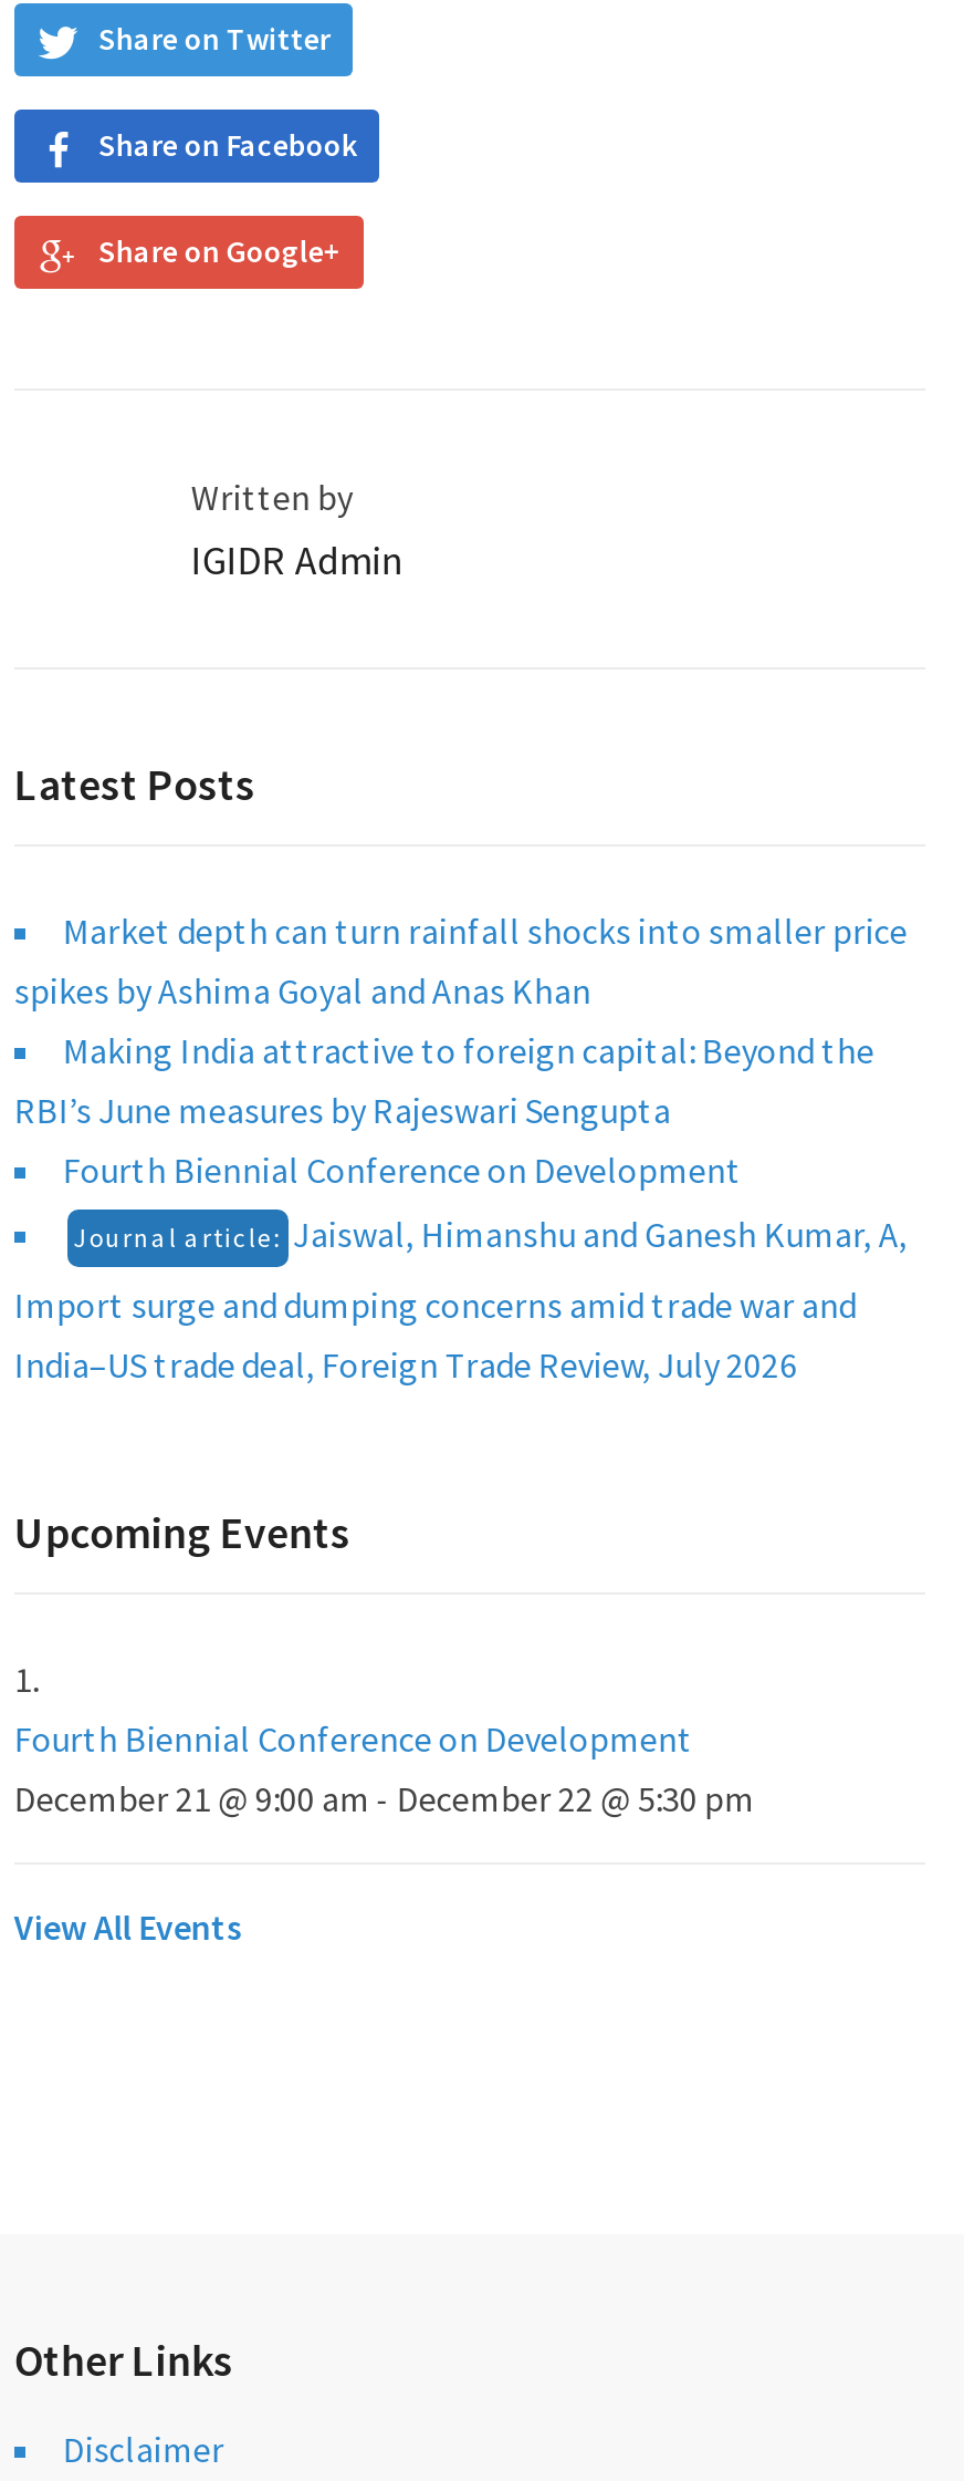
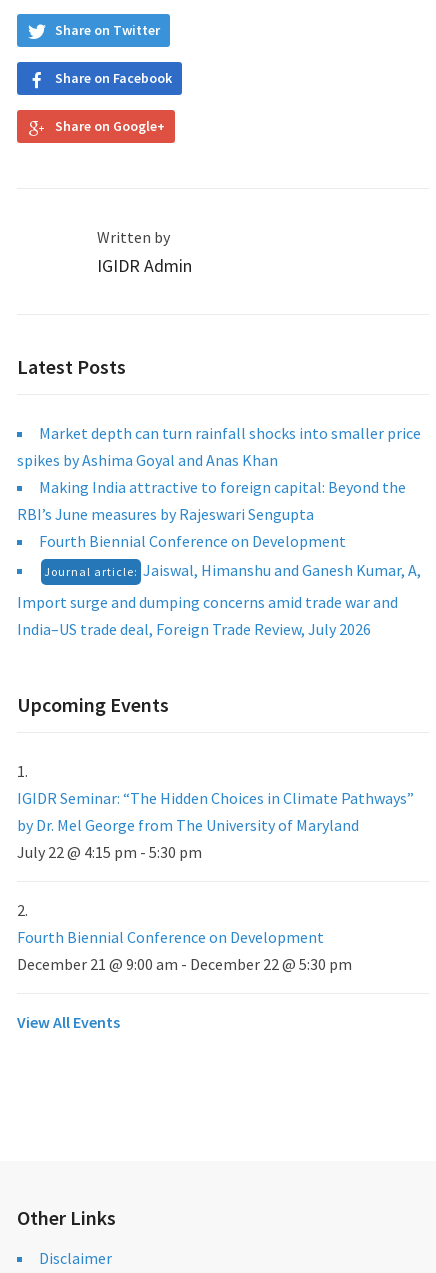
none -> [17,788,414,862] IGIDR Seminar: “The Hidden Choices in Climate Pathways” | by Dr. Mel George from The University of Maryland | July 22 @ 4:15 pm - 5:30 pm

